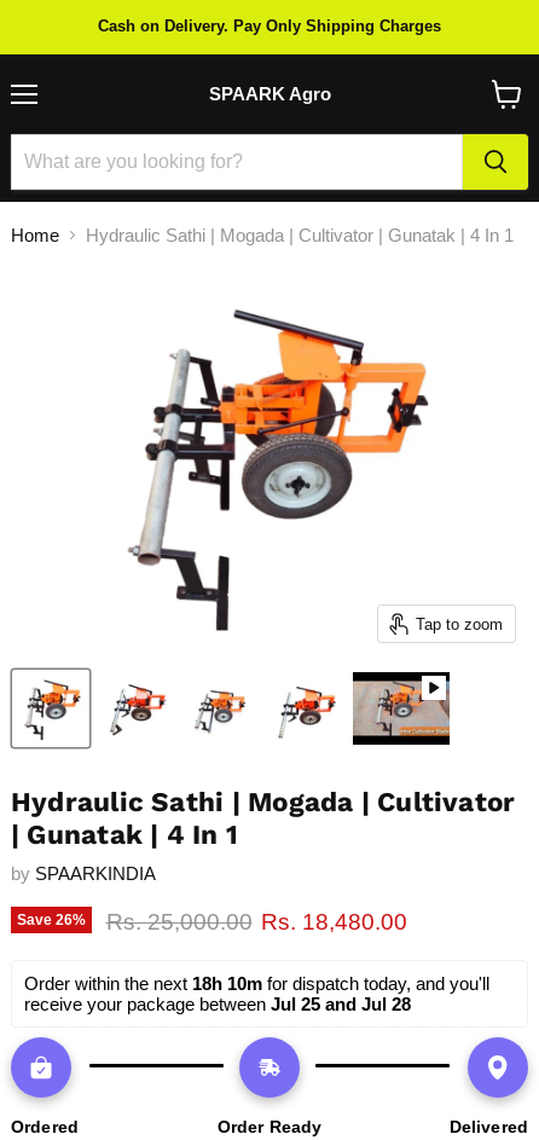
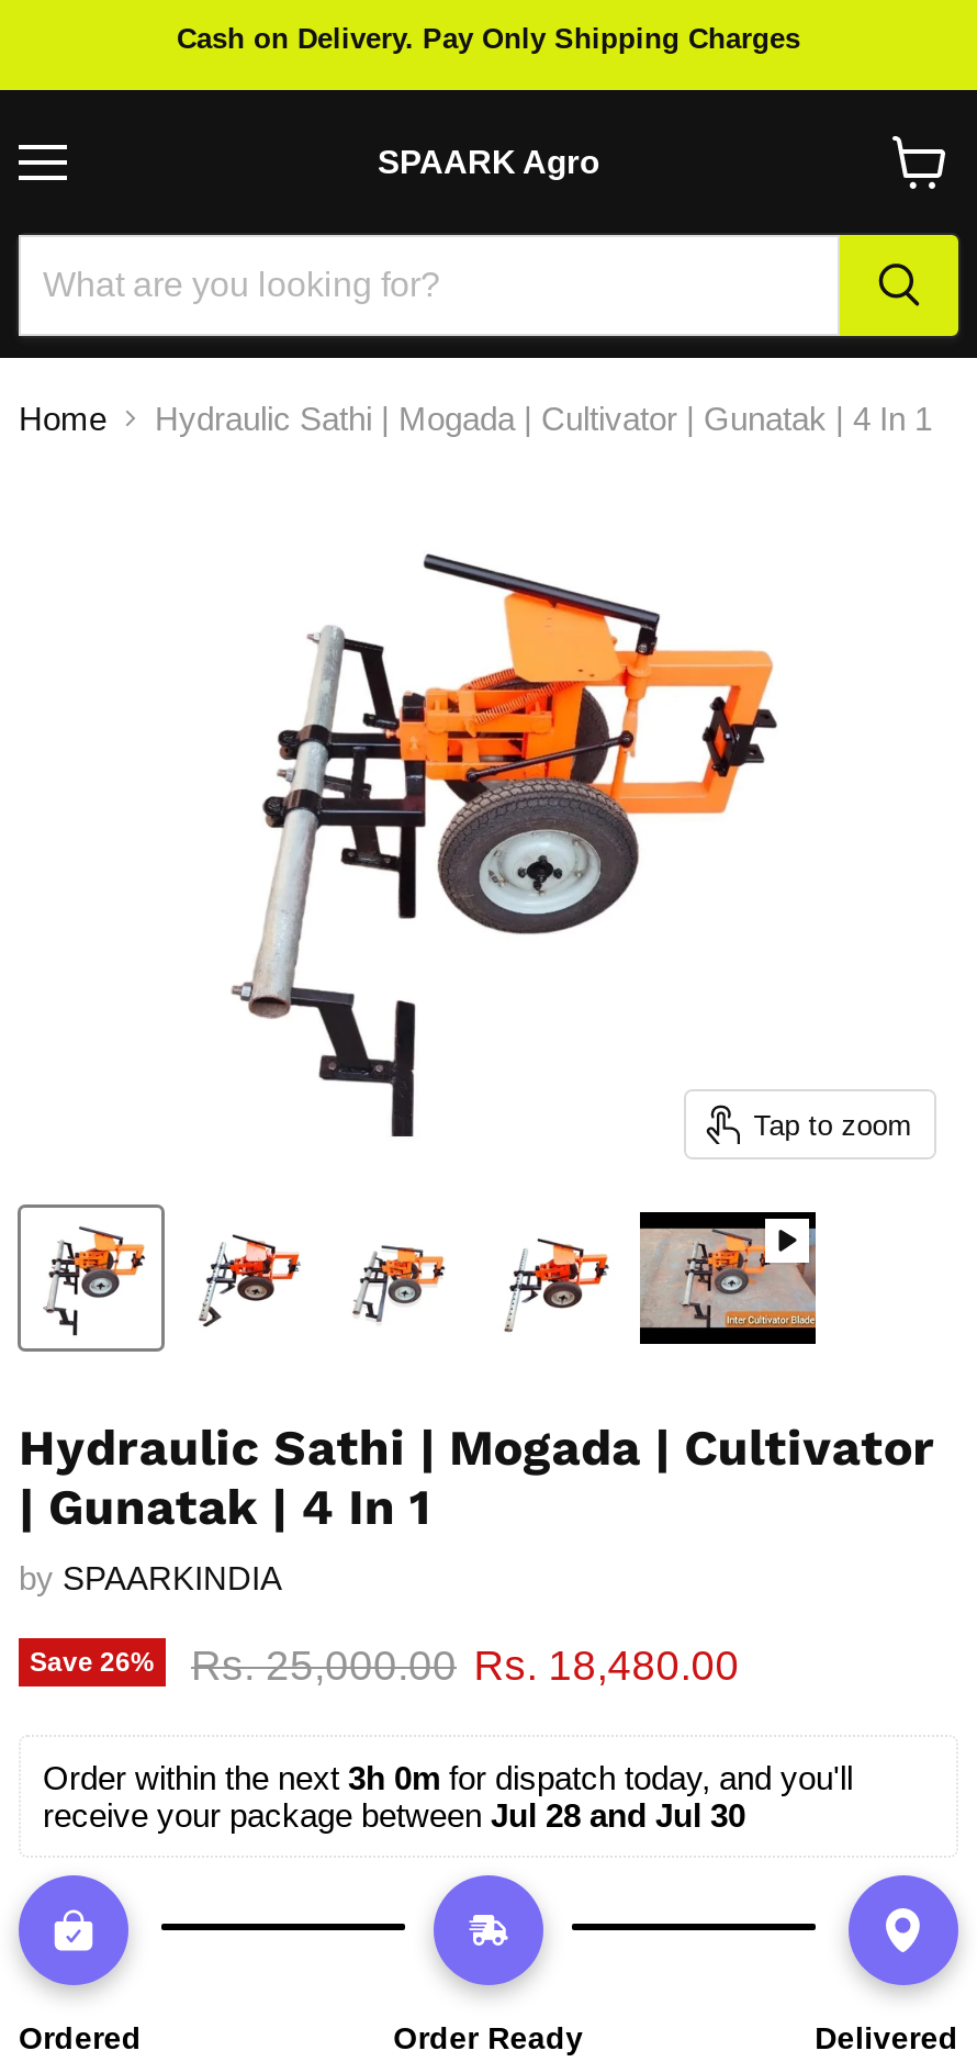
[24,973,494,994] Order within the next 18h 10m for dispatch today, and you'll -> [43,1759,862,1797] Order within the next 3h 0m for dispatch today, and you'll
[24,994,411,1015] receive your package between Jul 25 and Jul 28 -> [43,1797,745,1834] receive your package between Jul 28 and Jul 30

